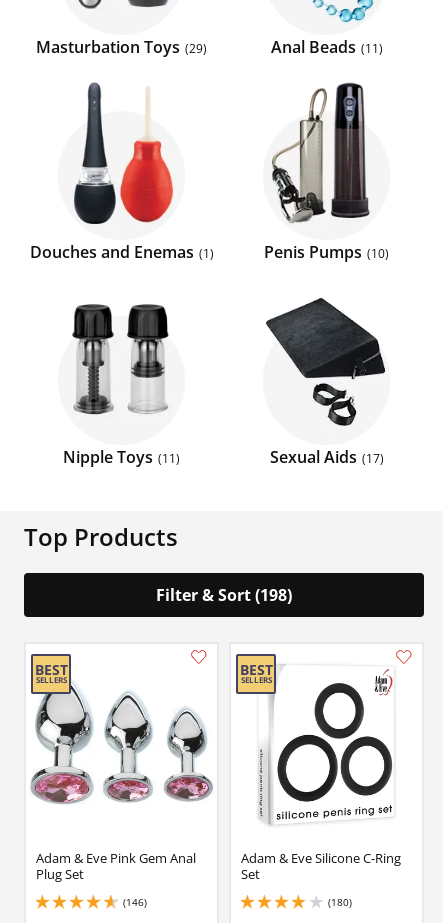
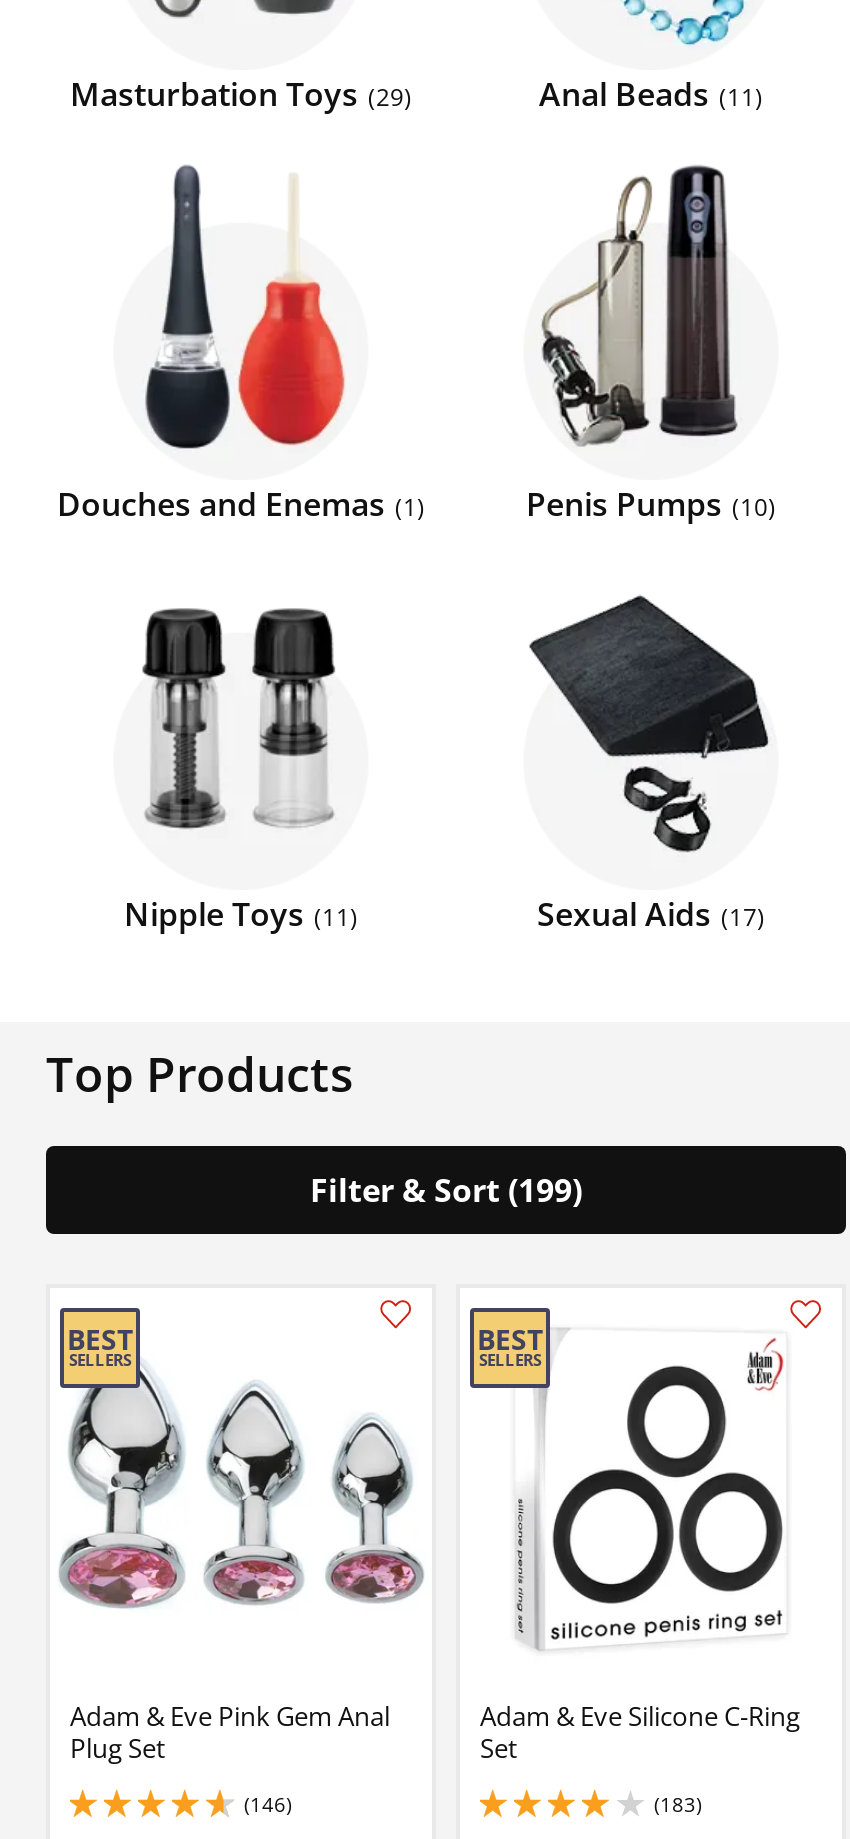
[156,584,292,606] Filter & Sort (198) -> [310,1169,582,1213] Filter & Sort (199)
[328,895,352,909] (180) -> [654,1791,702,1819] (183)

